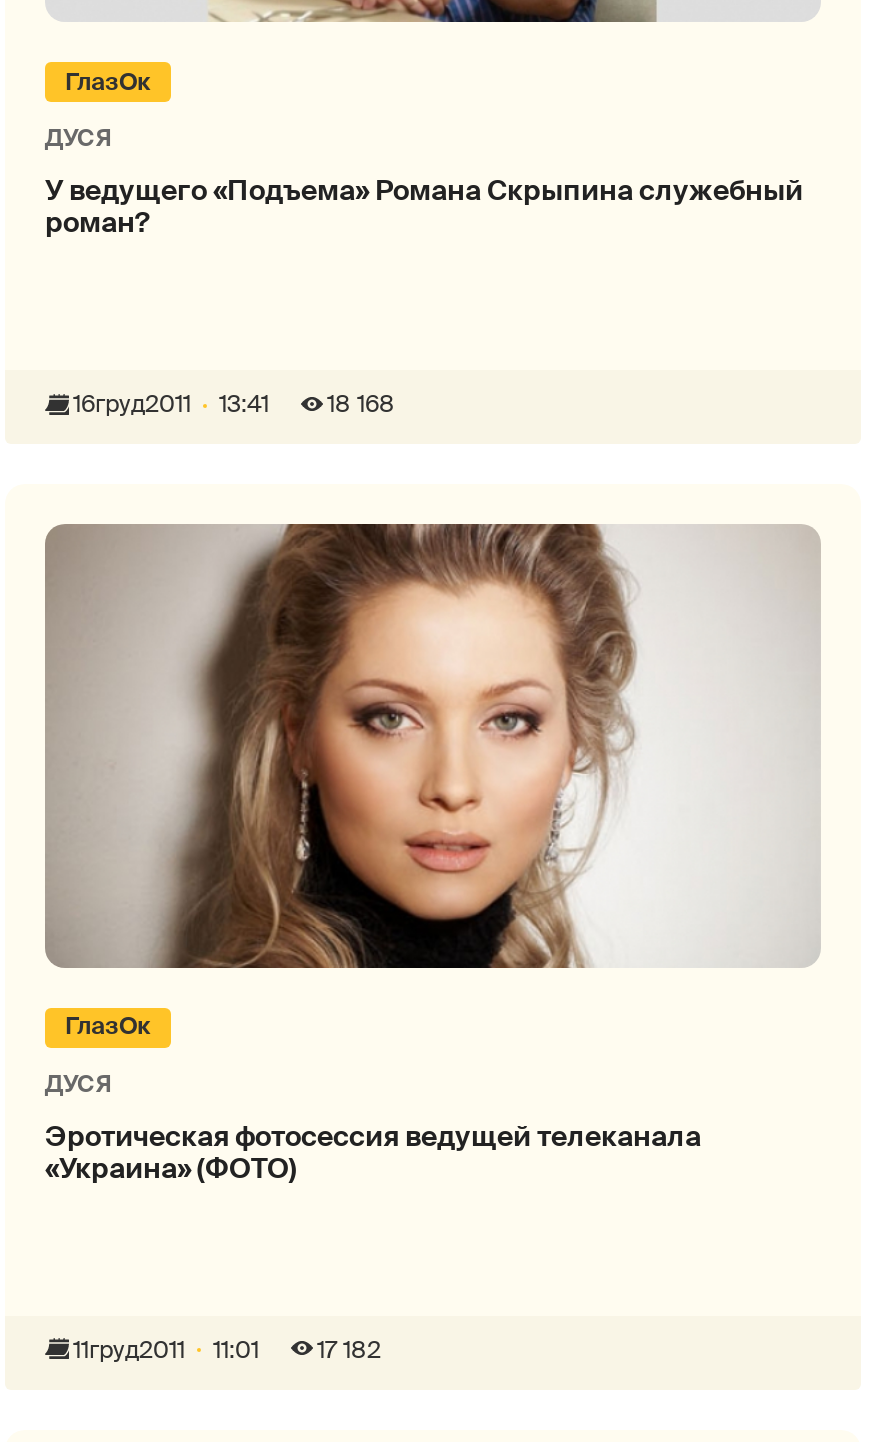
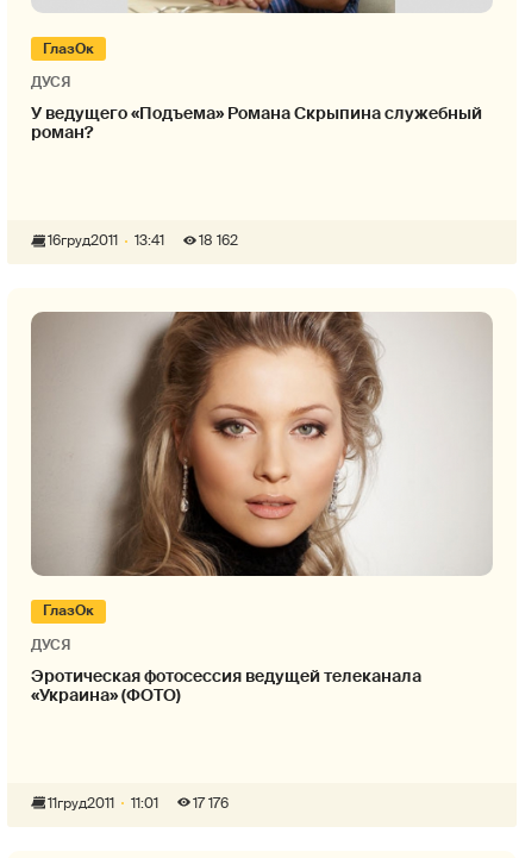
[73,388,395,420] 16груд2011 13:41 18 168 -> [48,231,238,250] 16груд2011 13:41 18 162
[317,1333,381,1365] 17 182 -> [193,793,229,812] 17 176

